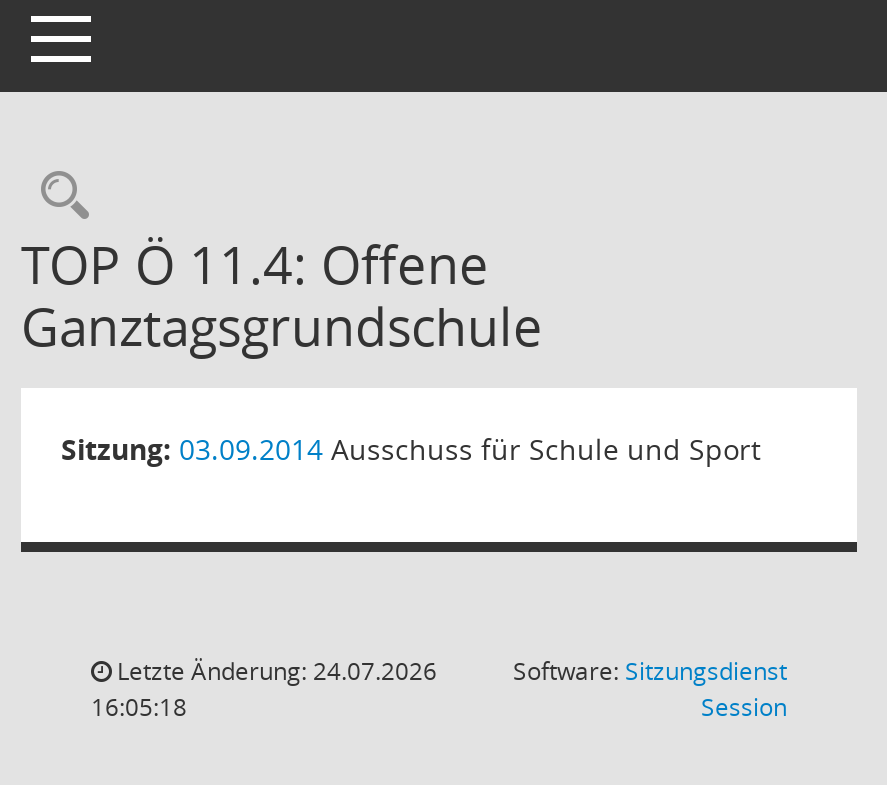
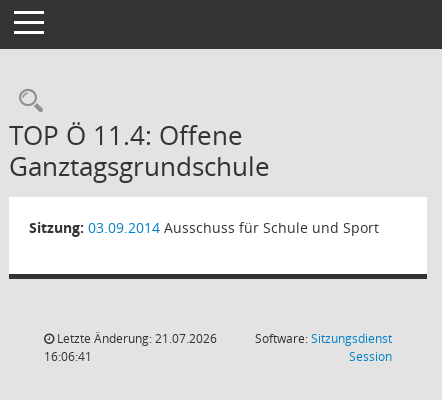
[111,654,437,688] Letzte Änderung: 24.07.2026 -> [54,330,217,347] Letzte Änderung: 21.07.2026
[91,690,187,724] 16:05:18 -> [44,348,92,365] 16:06:41

